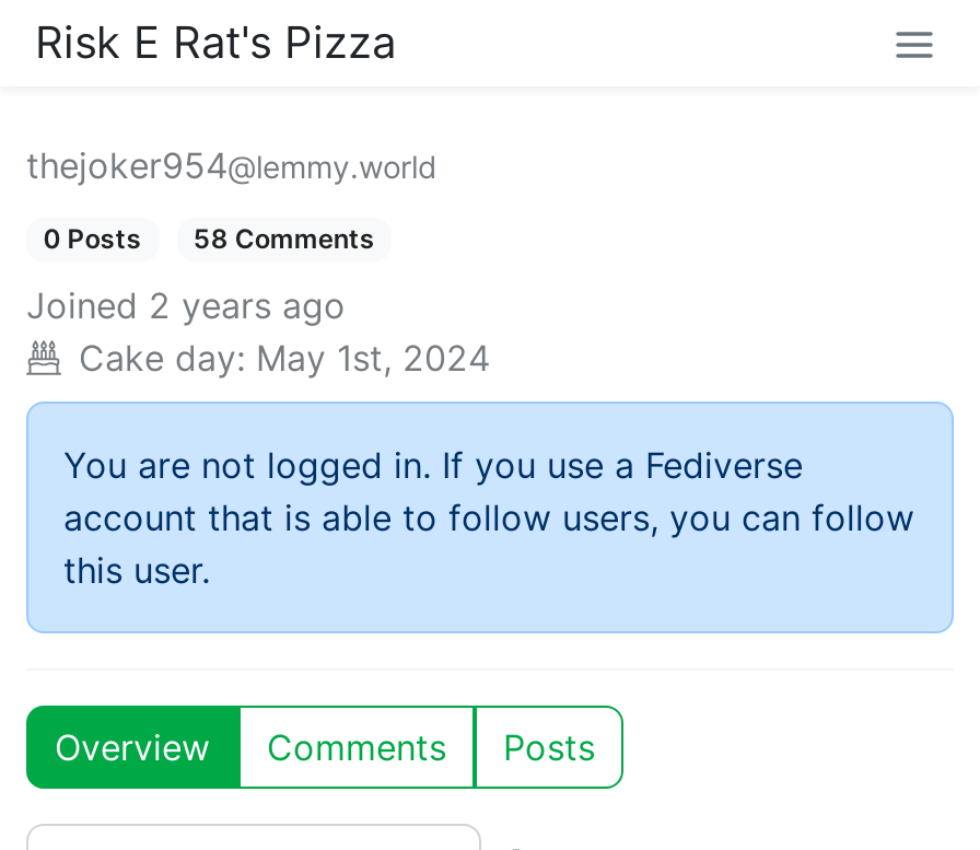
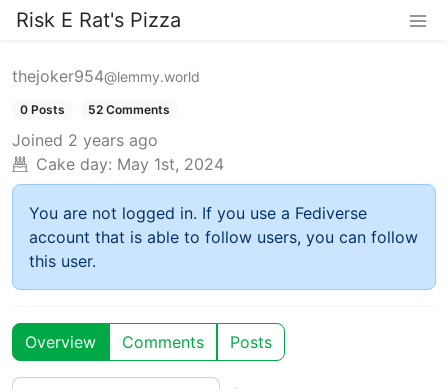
[43,222,375,255] 0 Posts 58 Comments -> [20,102,170,117] 0 Posts 52 Comments

